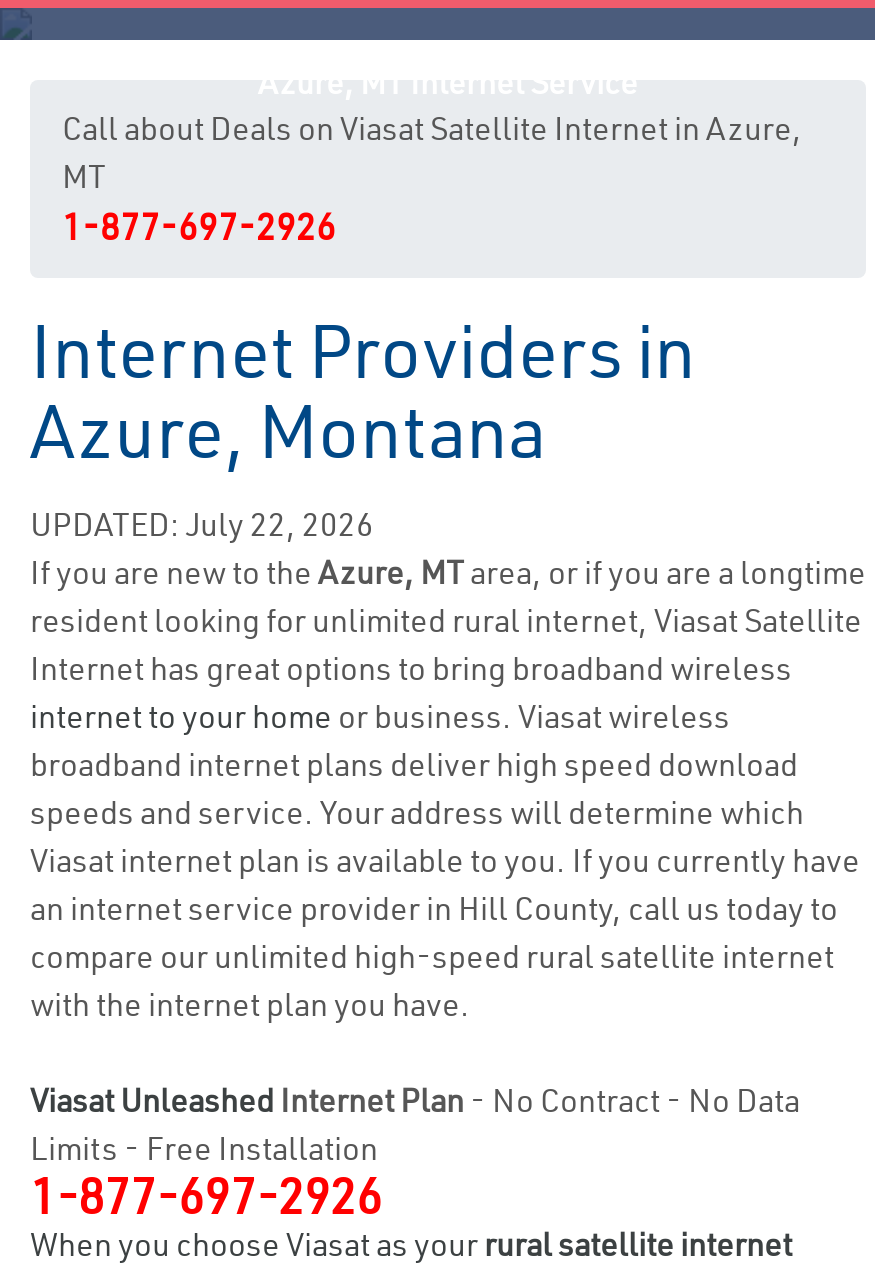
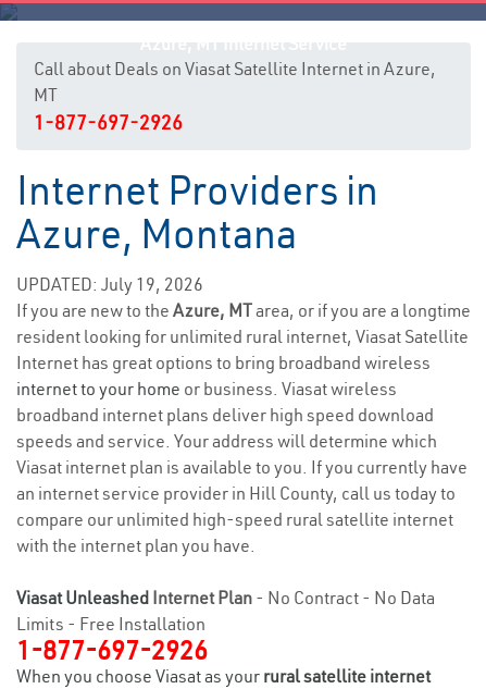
[30,504,374,544] UPDATED: July 22, 2026 -> [16,273,203,295] UPDATED: July 19, 2026

